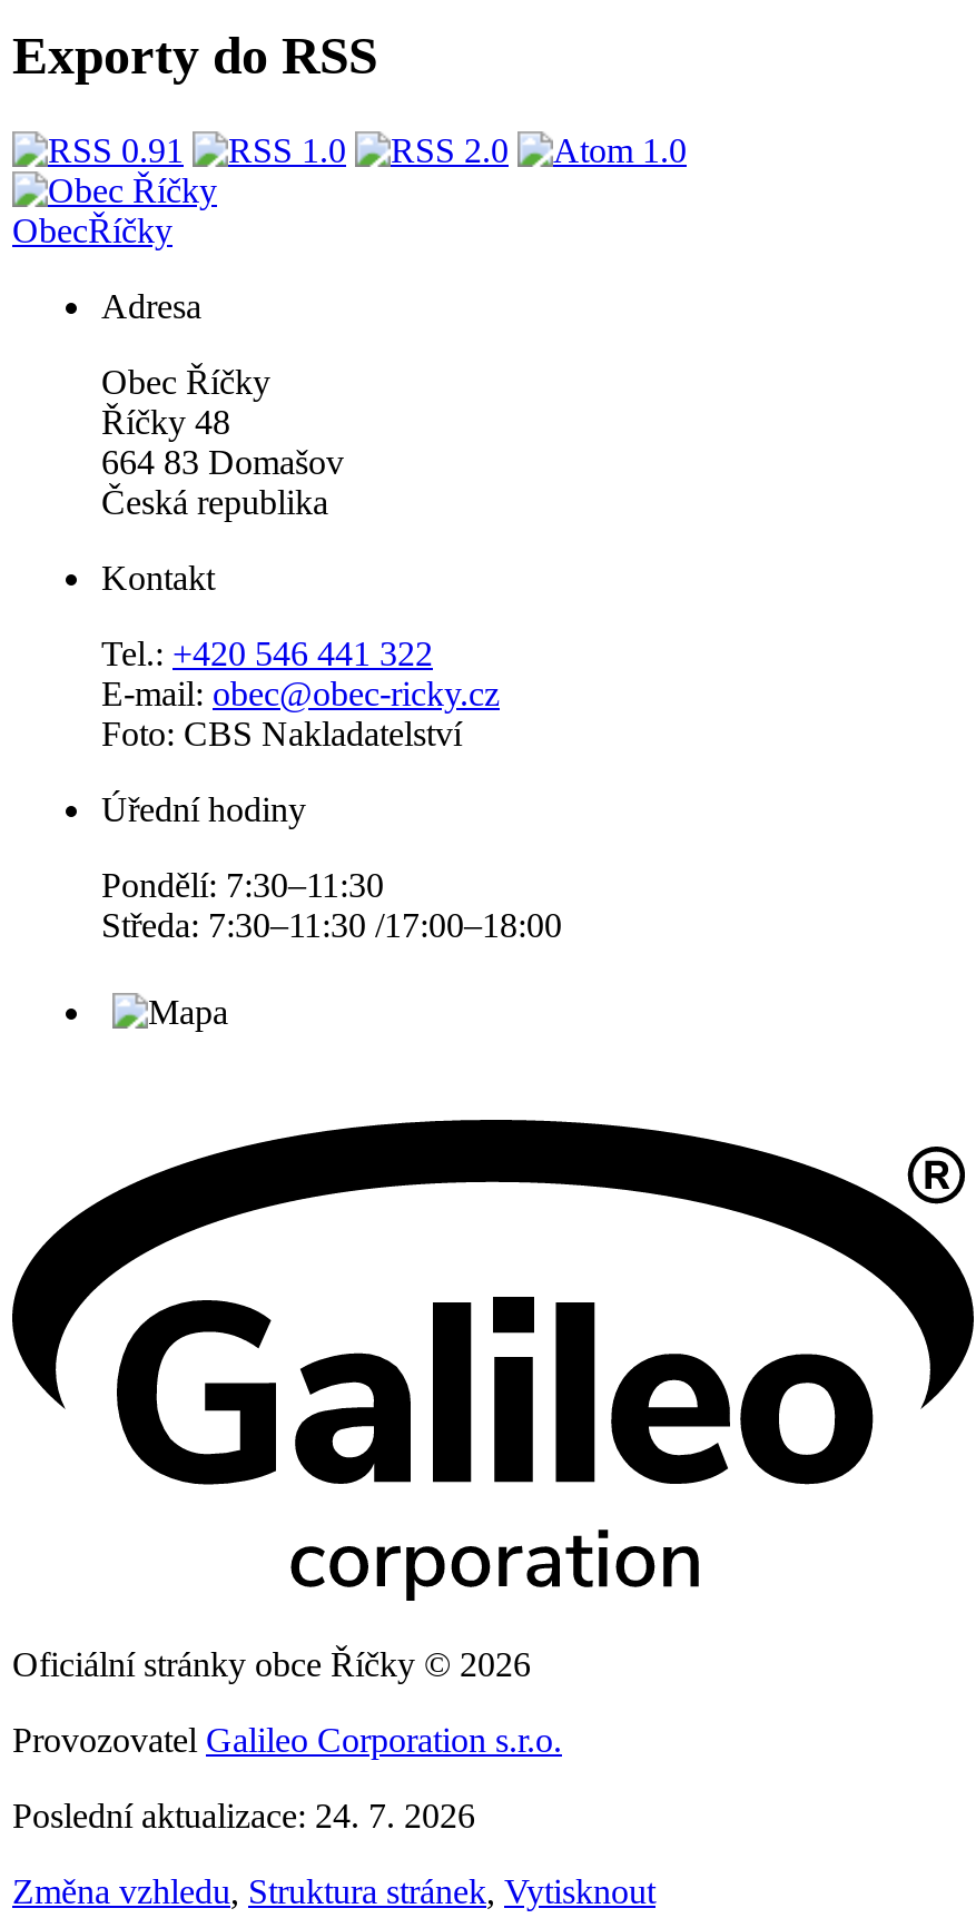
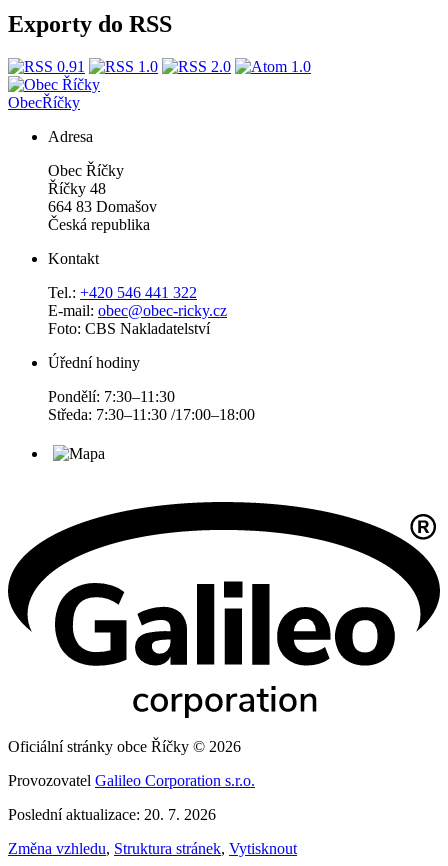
[12,1797,475,1835] Poslední aktualizace: 24. 7. 2026 -> [8,806,216,823] Poslední aktualizace: 20. 7. 2026

